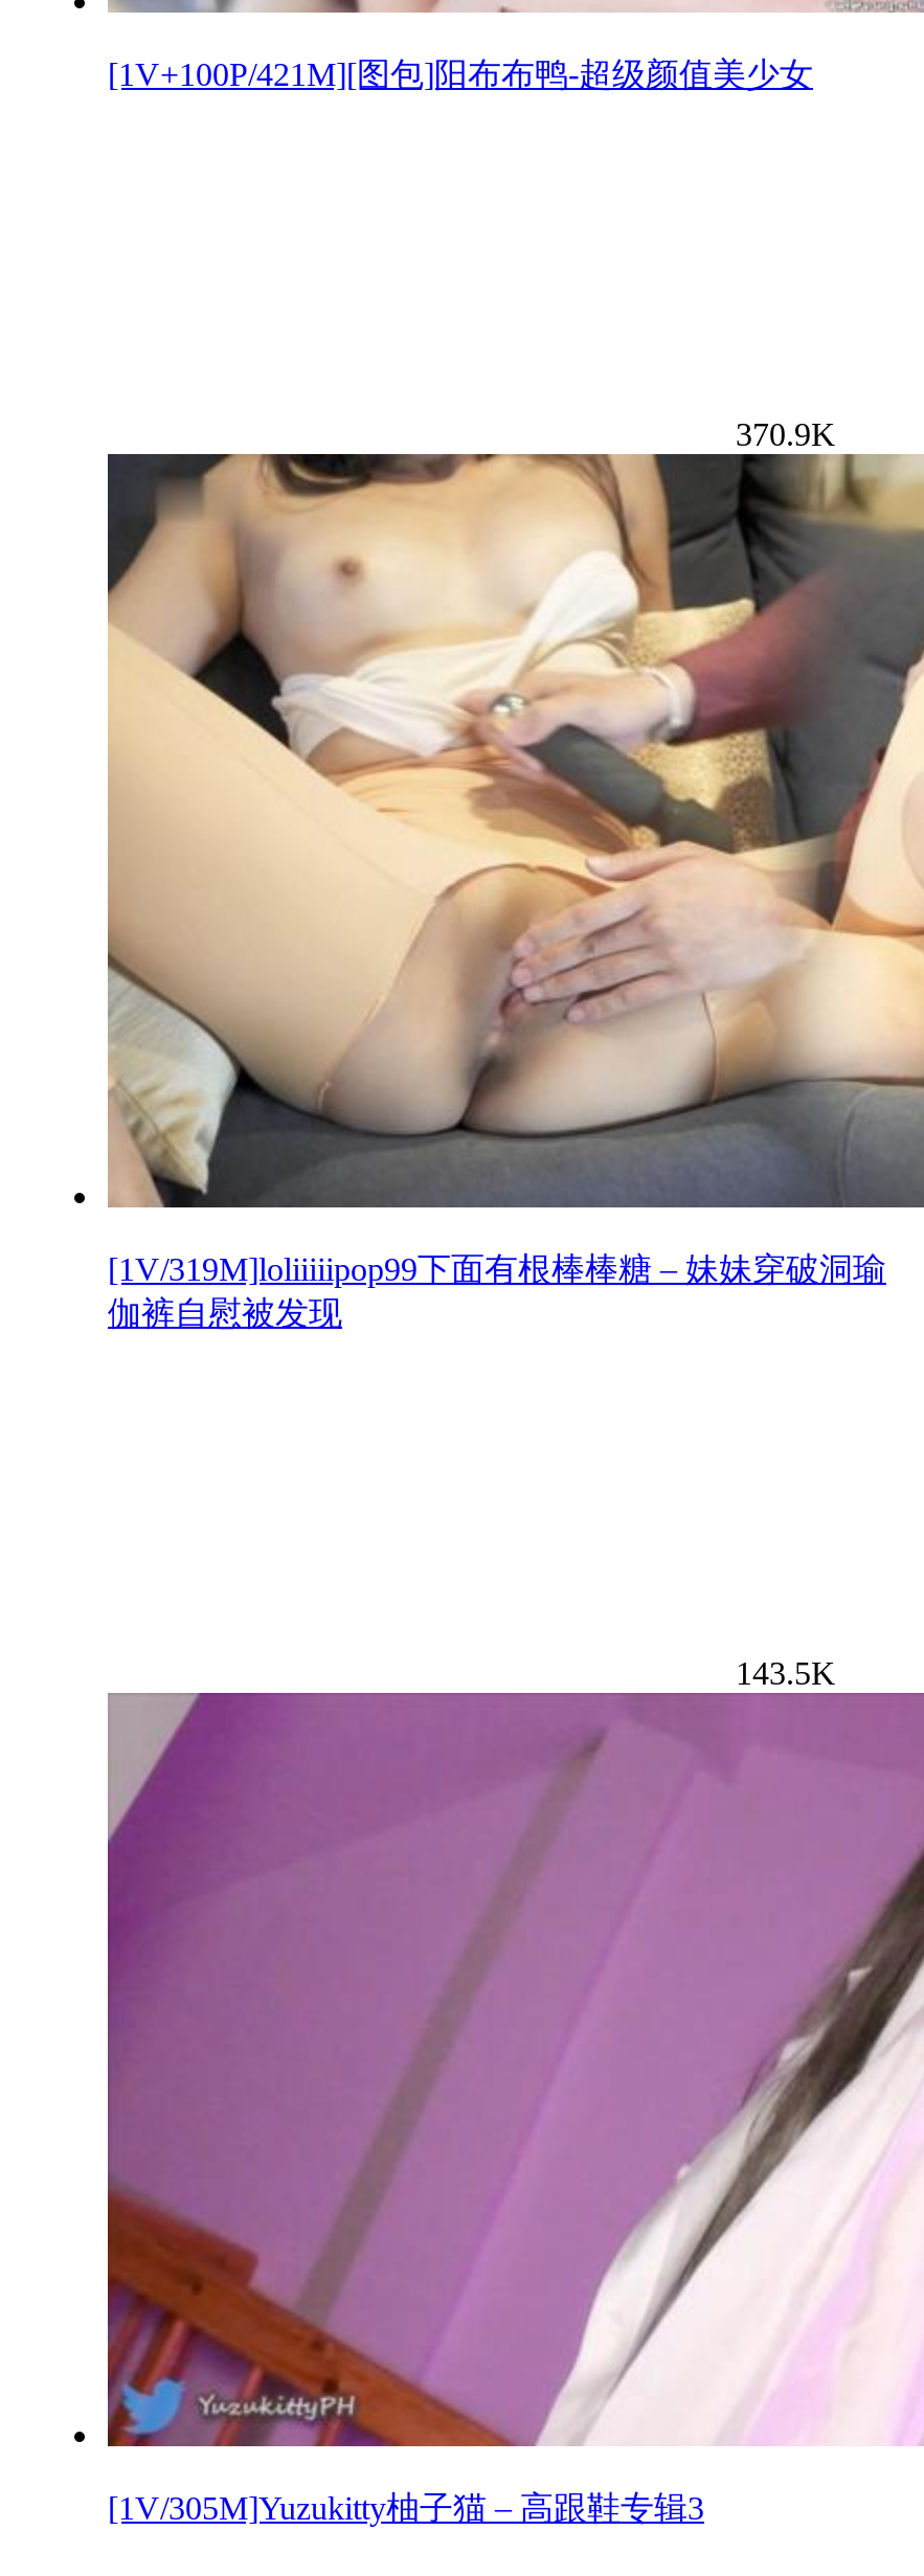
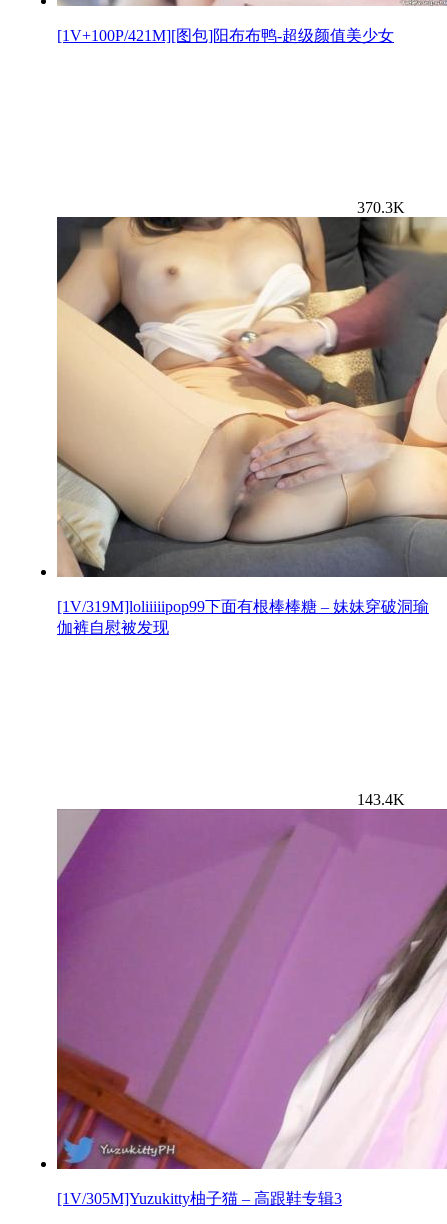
[736,417,836,453] 370.9K -> [357,199,405,216] 370.3K
[736,1656,836,1692] 143.5K -> [357,791,405,808] 143.4K

